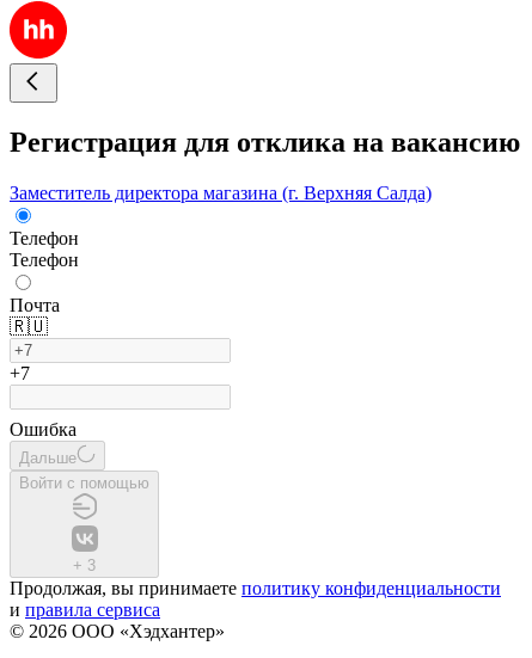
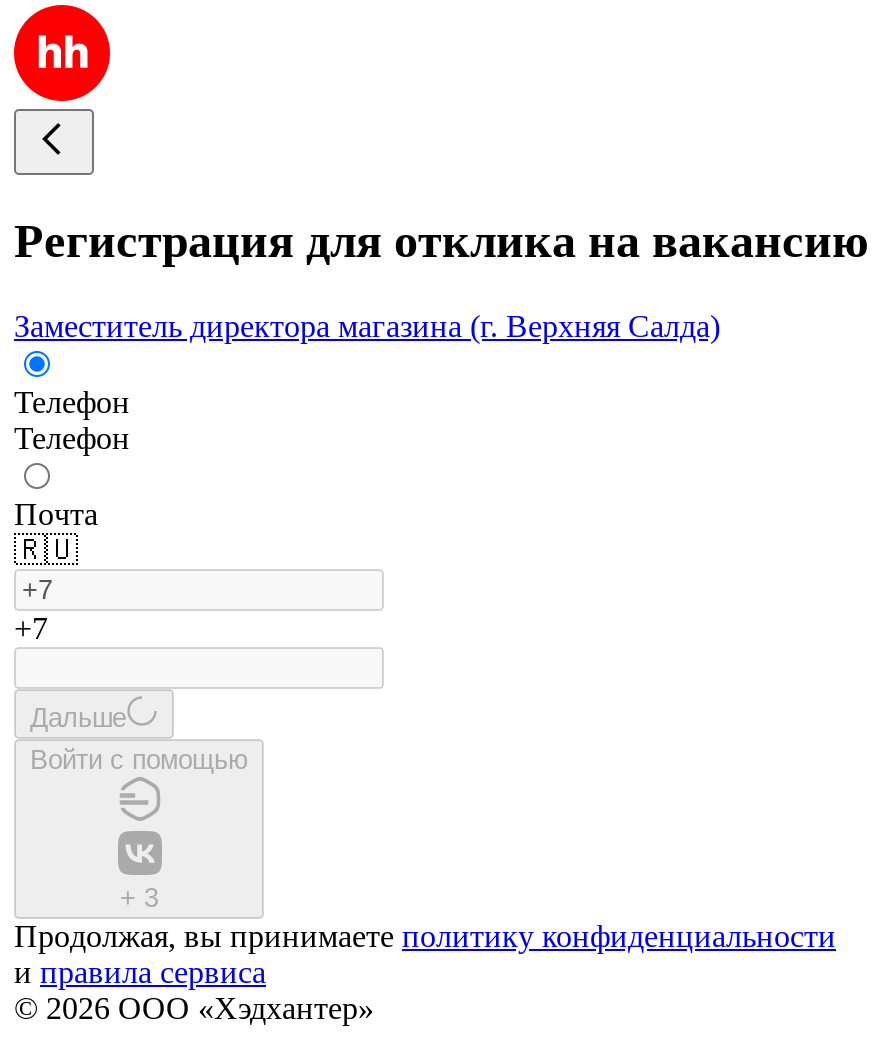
[10,419,77,439] Ошибка -> none

